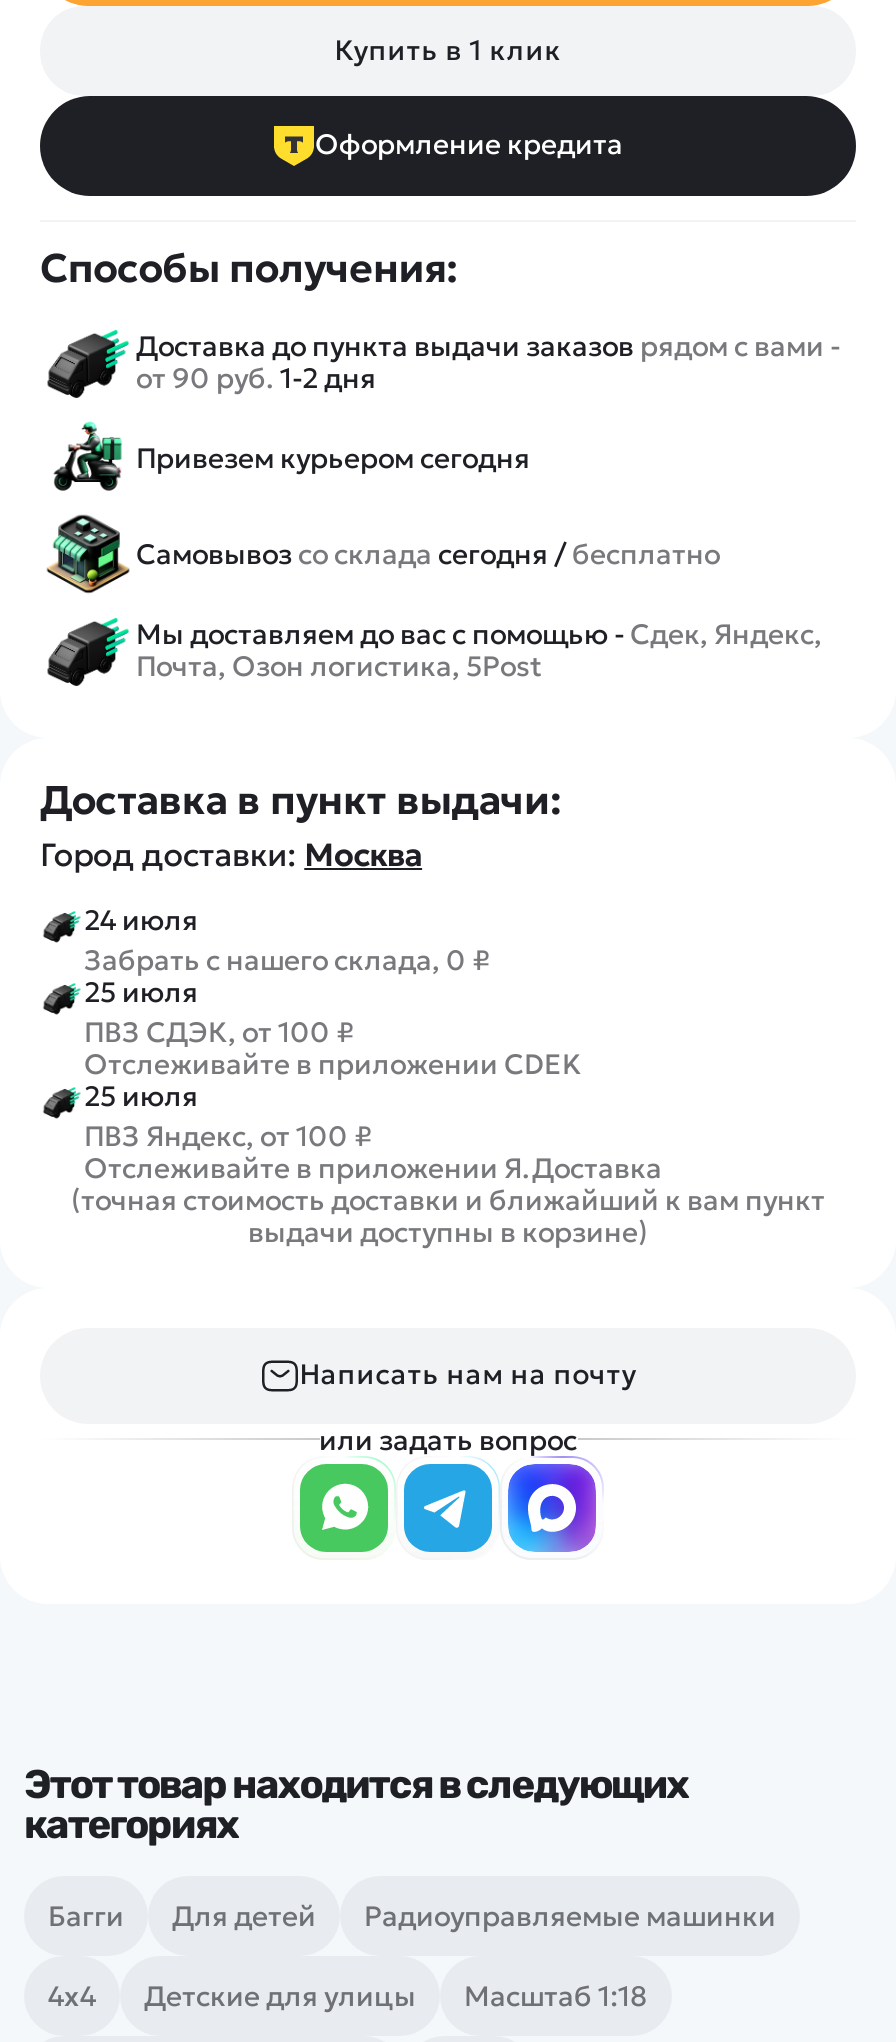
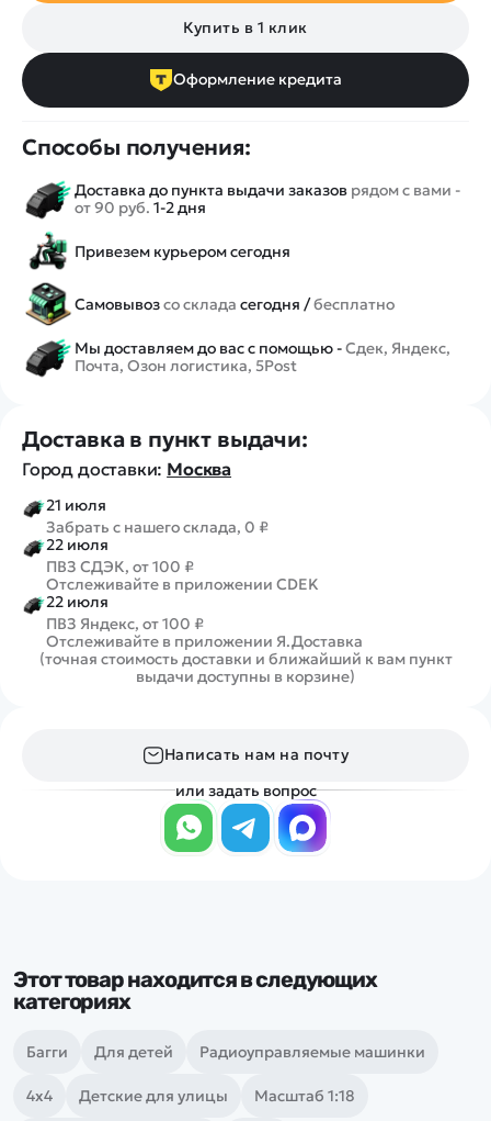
[84,902,198,938] 24 июля -> [46,495,106,515] 21 июля
[84,974,198,1010] 25 июля -> [46,535,109,554] 22 июля
[84,1078,198,1114] 25 июля -> [46,592,109,611] 22 июля

